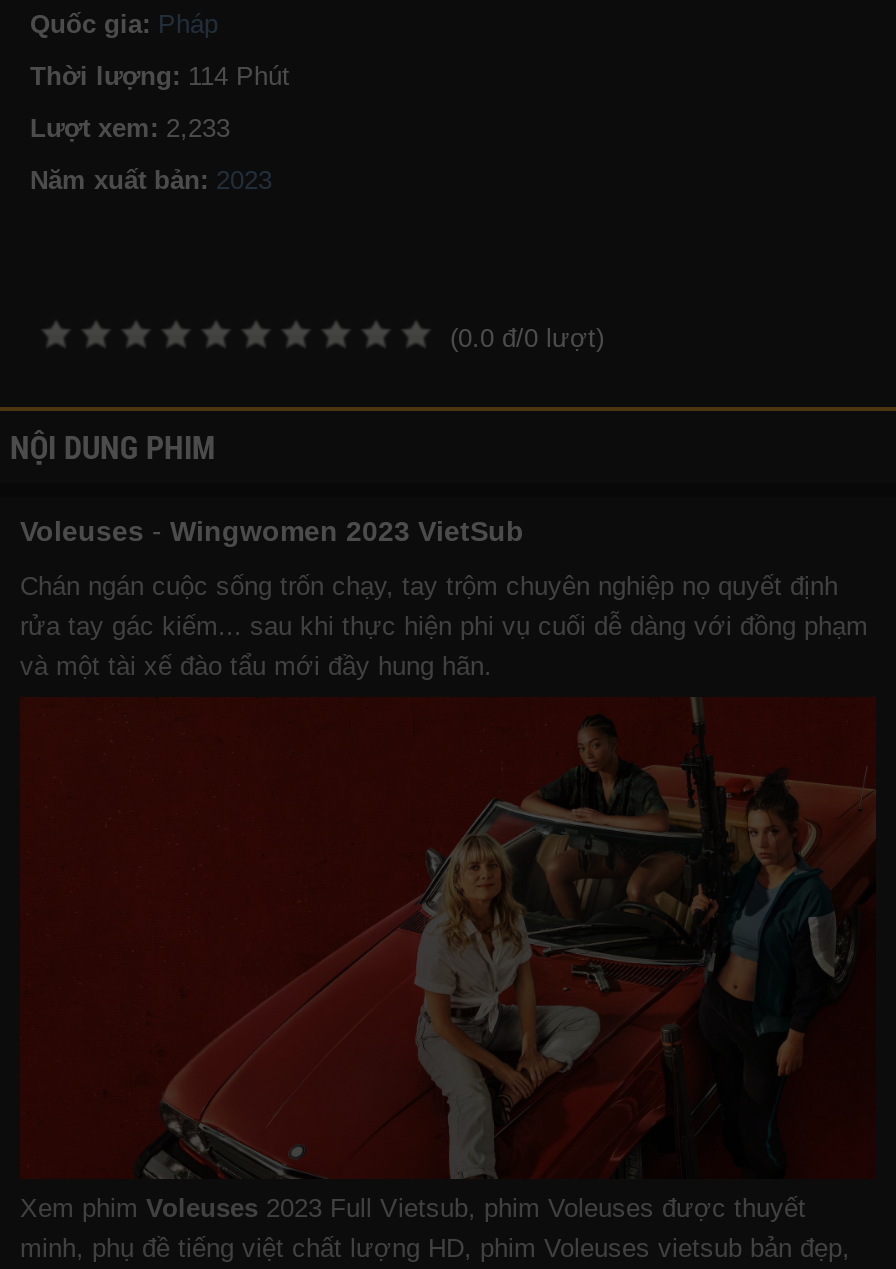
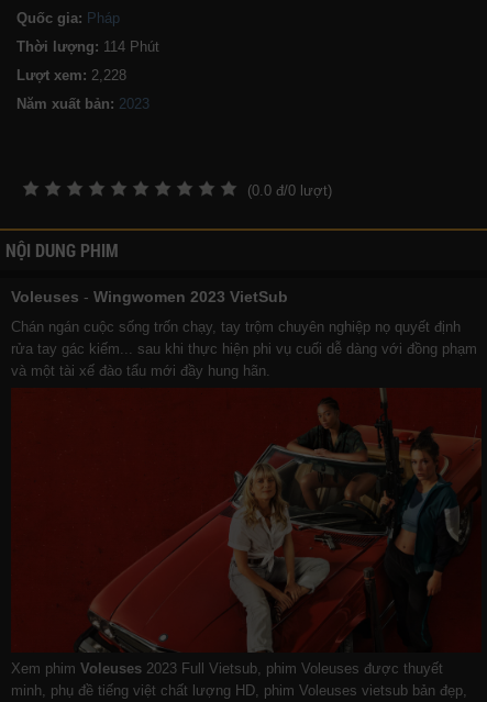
[30,113,230,143] Lượt xem: 2,233 -> [16,67,126,83] Lượt xem: 2,228

